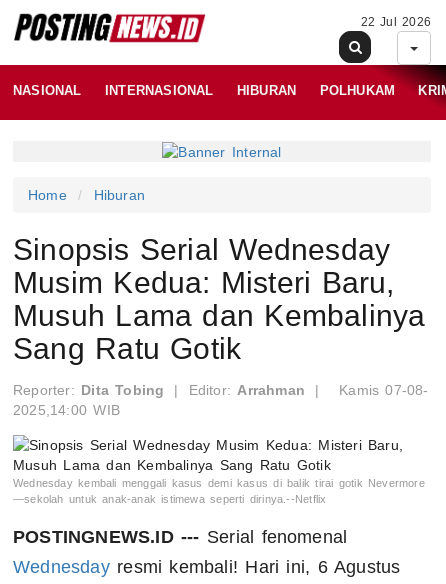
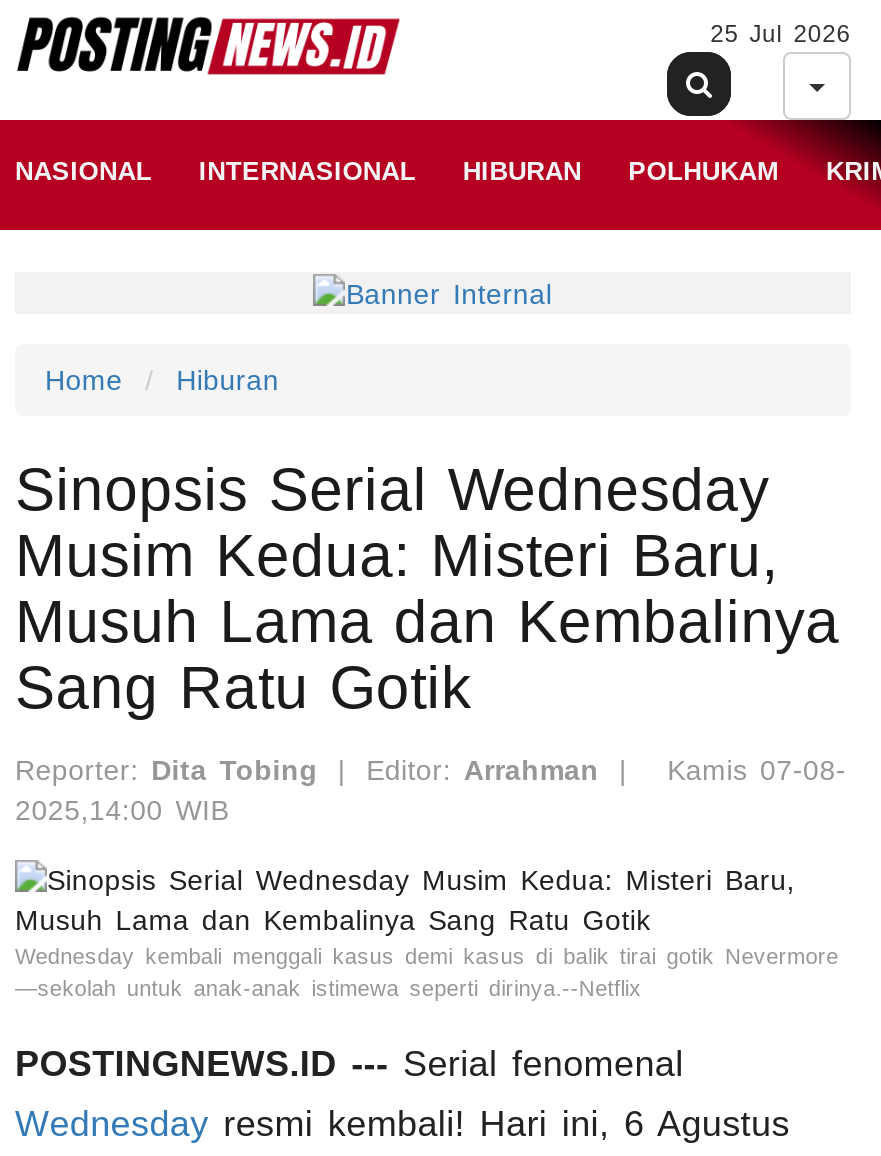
[361,15,431,29] 22 Jul 2026 -> [710,20,851,48] 25 Jul 2026

